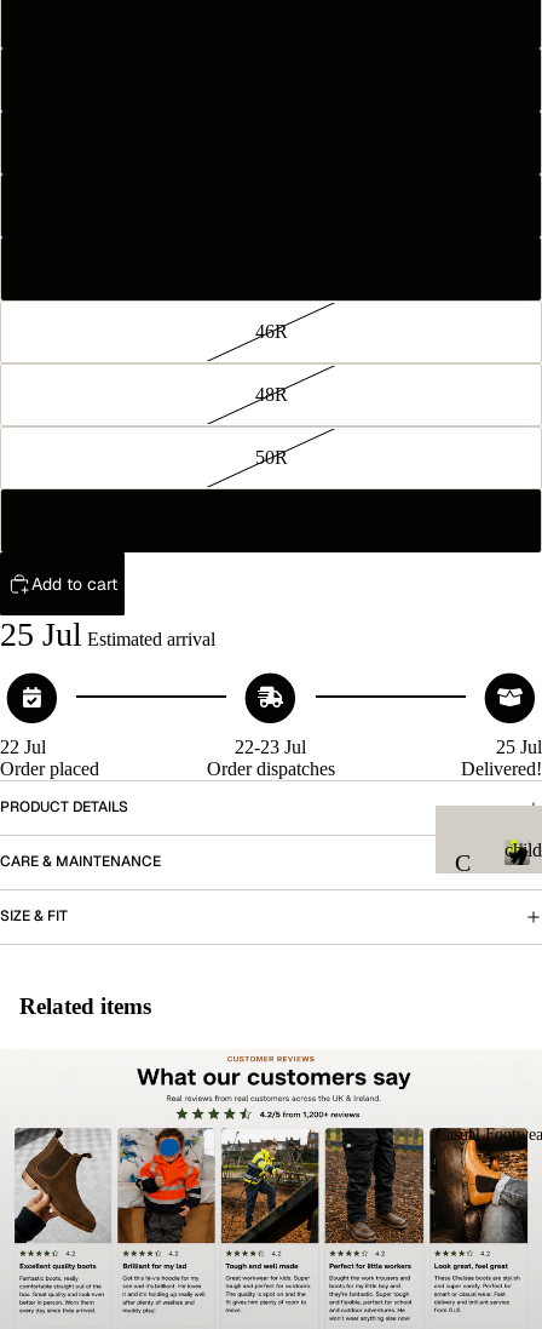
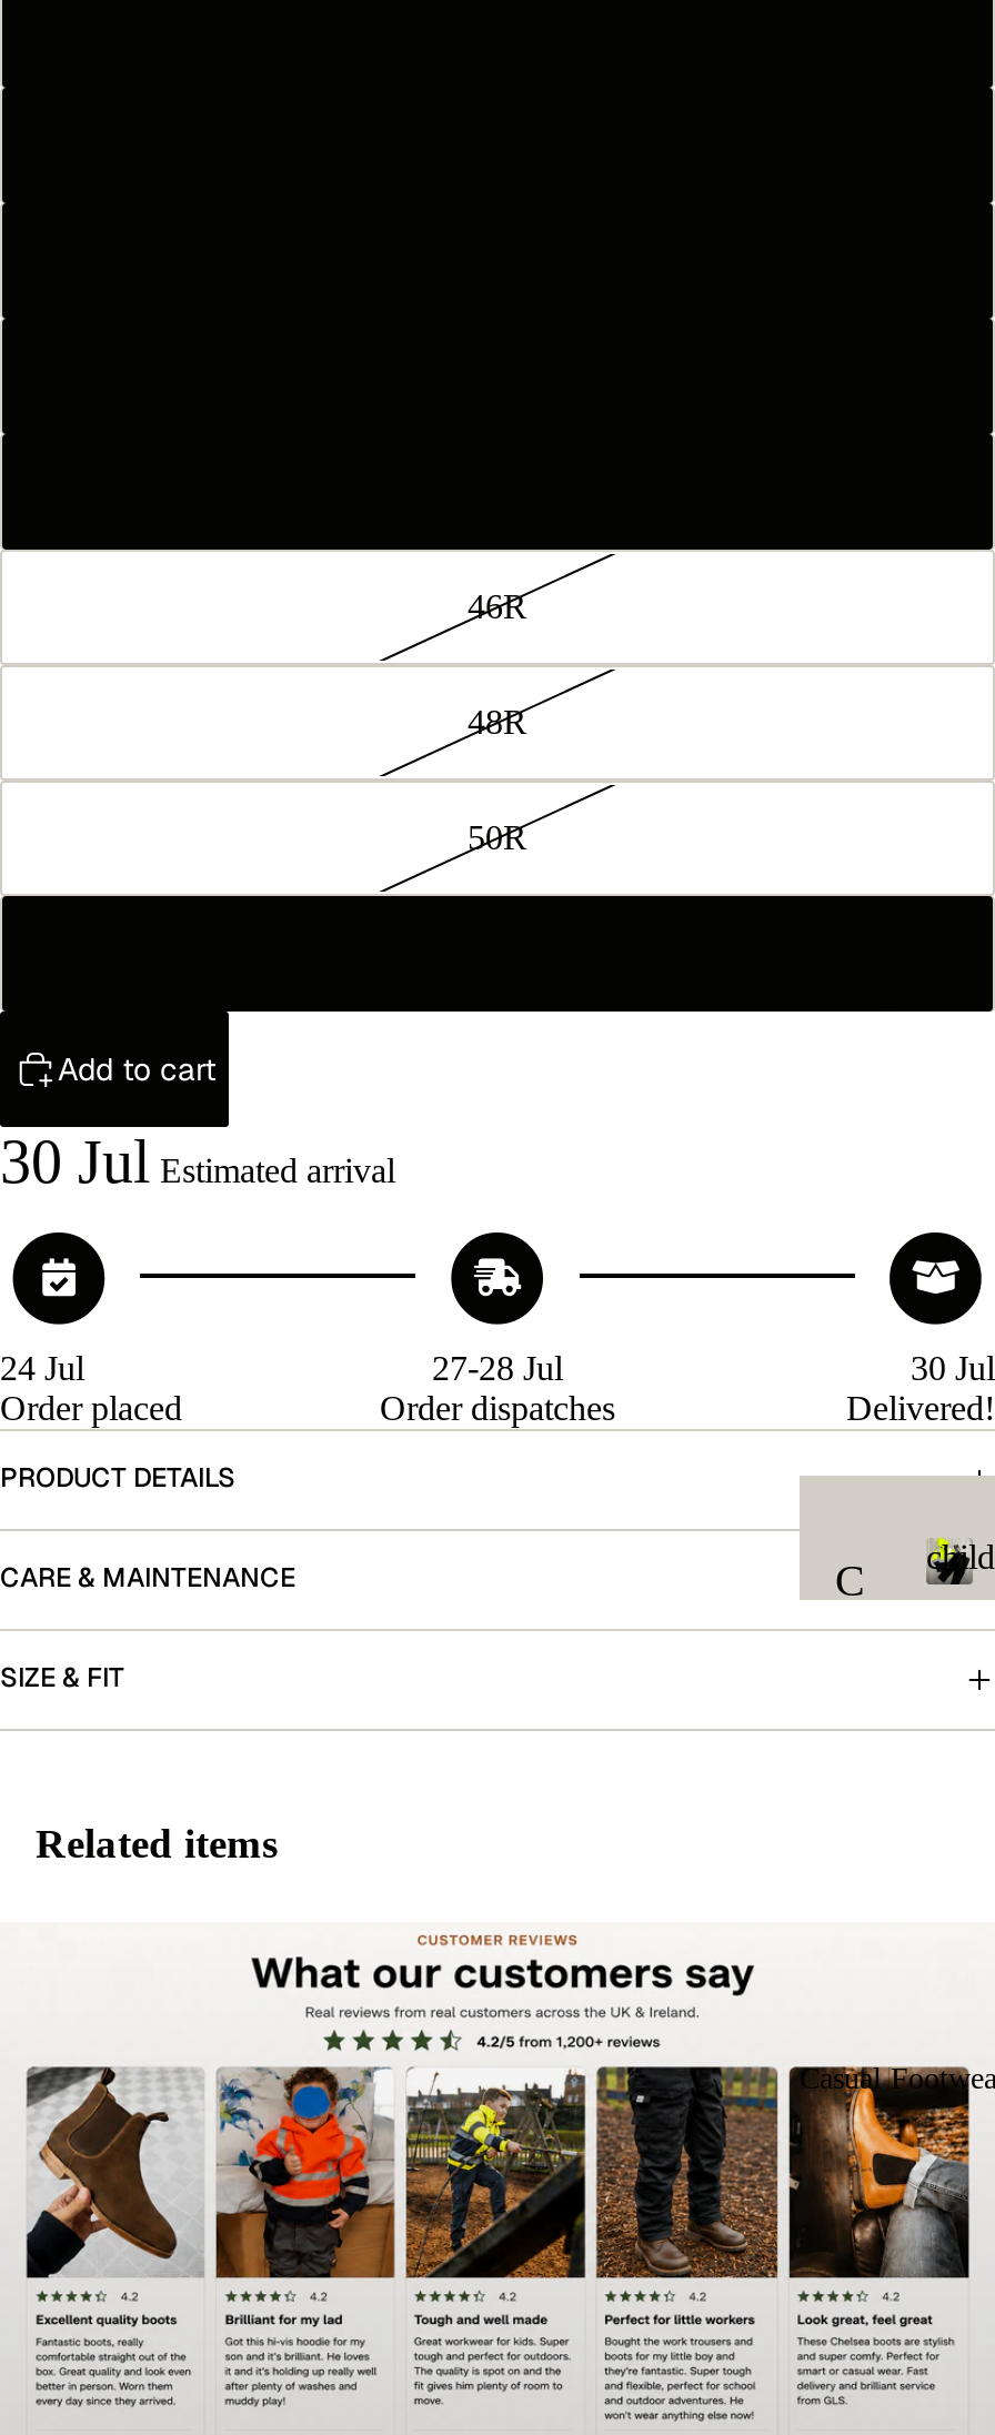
[0,615,215,653] 25 JulEstimated arrival -> [0,1127,395,1196] 30 JulEstimated arrival
[0,736,46,757] 22 Jul -> [0,1348,84,1386] 24 Jul
[235,736,307,757] 22-23 Jul -> [432,1348,563,1386] 27-28 Jul
[496,736,542,757] 25 Jul -> [911,1348,995,1386] 30 Jul

